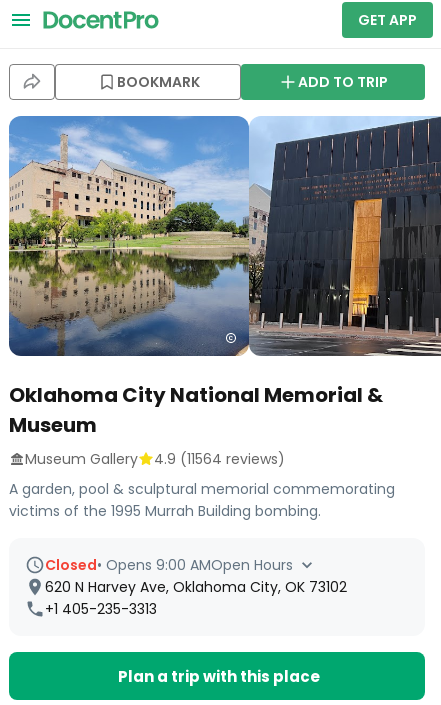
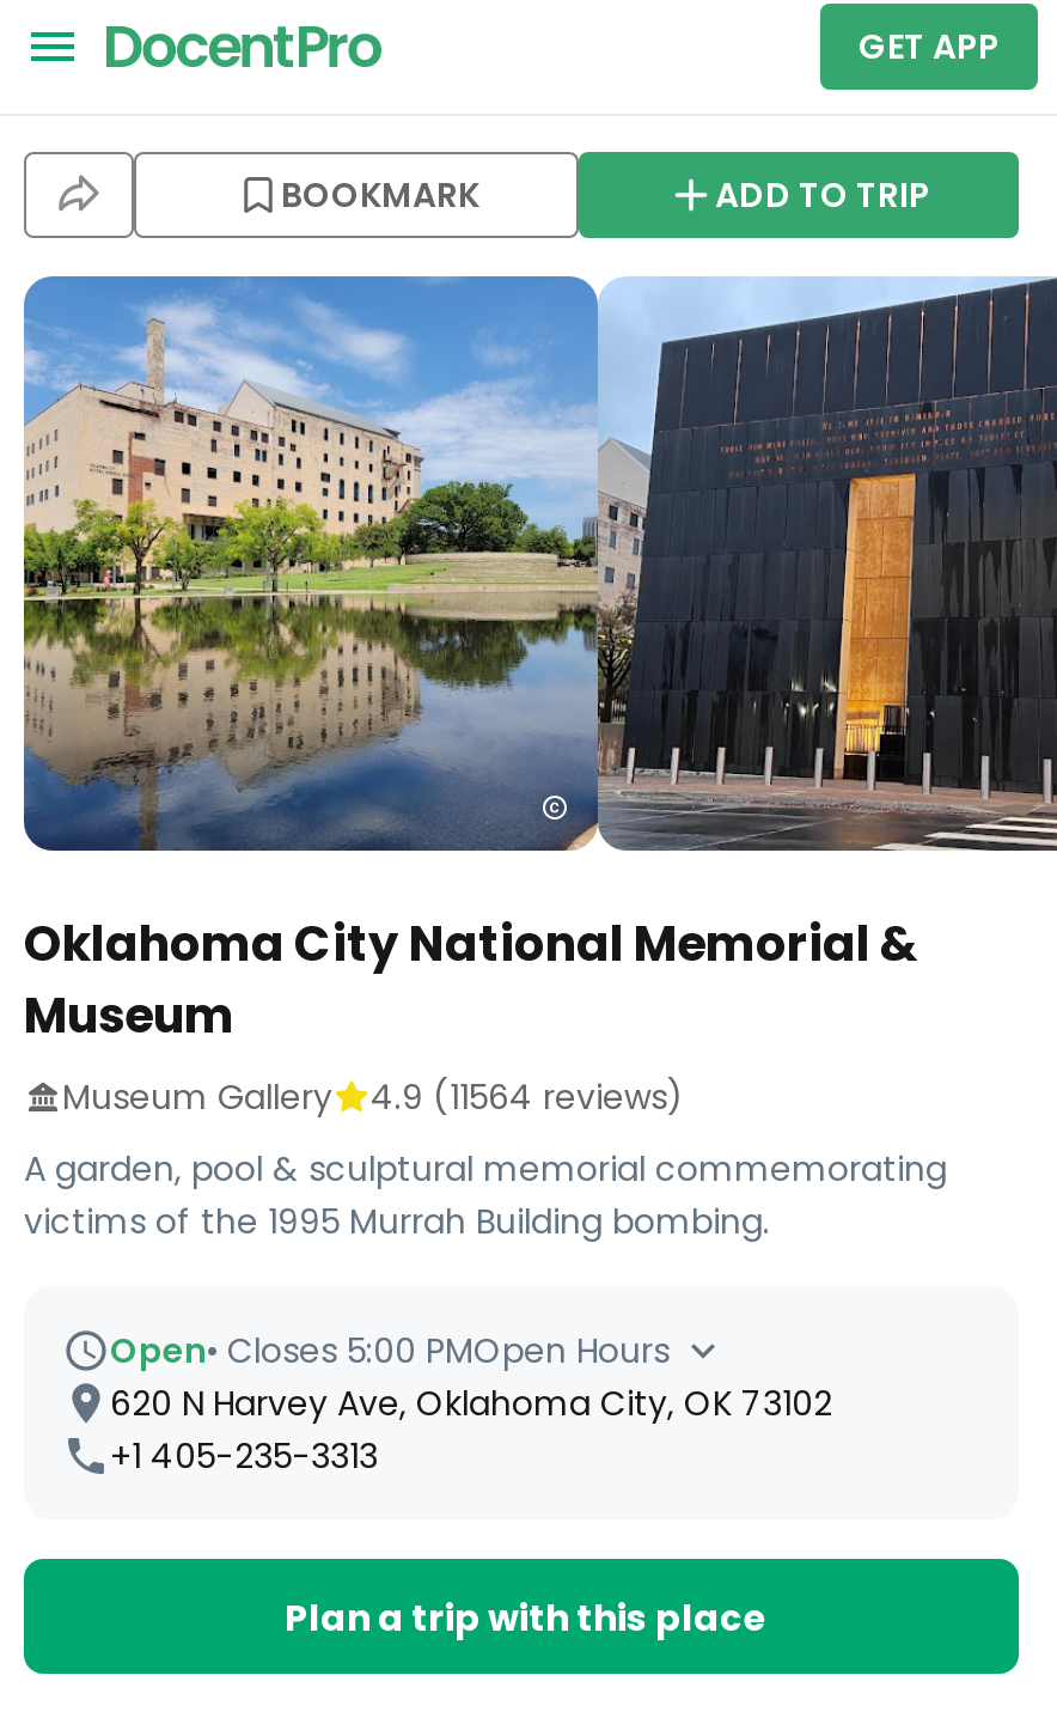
[45,555,293,575] Closed • Opens 9:00 AMOpen Hours -> [110,1327,670,1375] Open • Closes 5:00 PMOpen Hours

